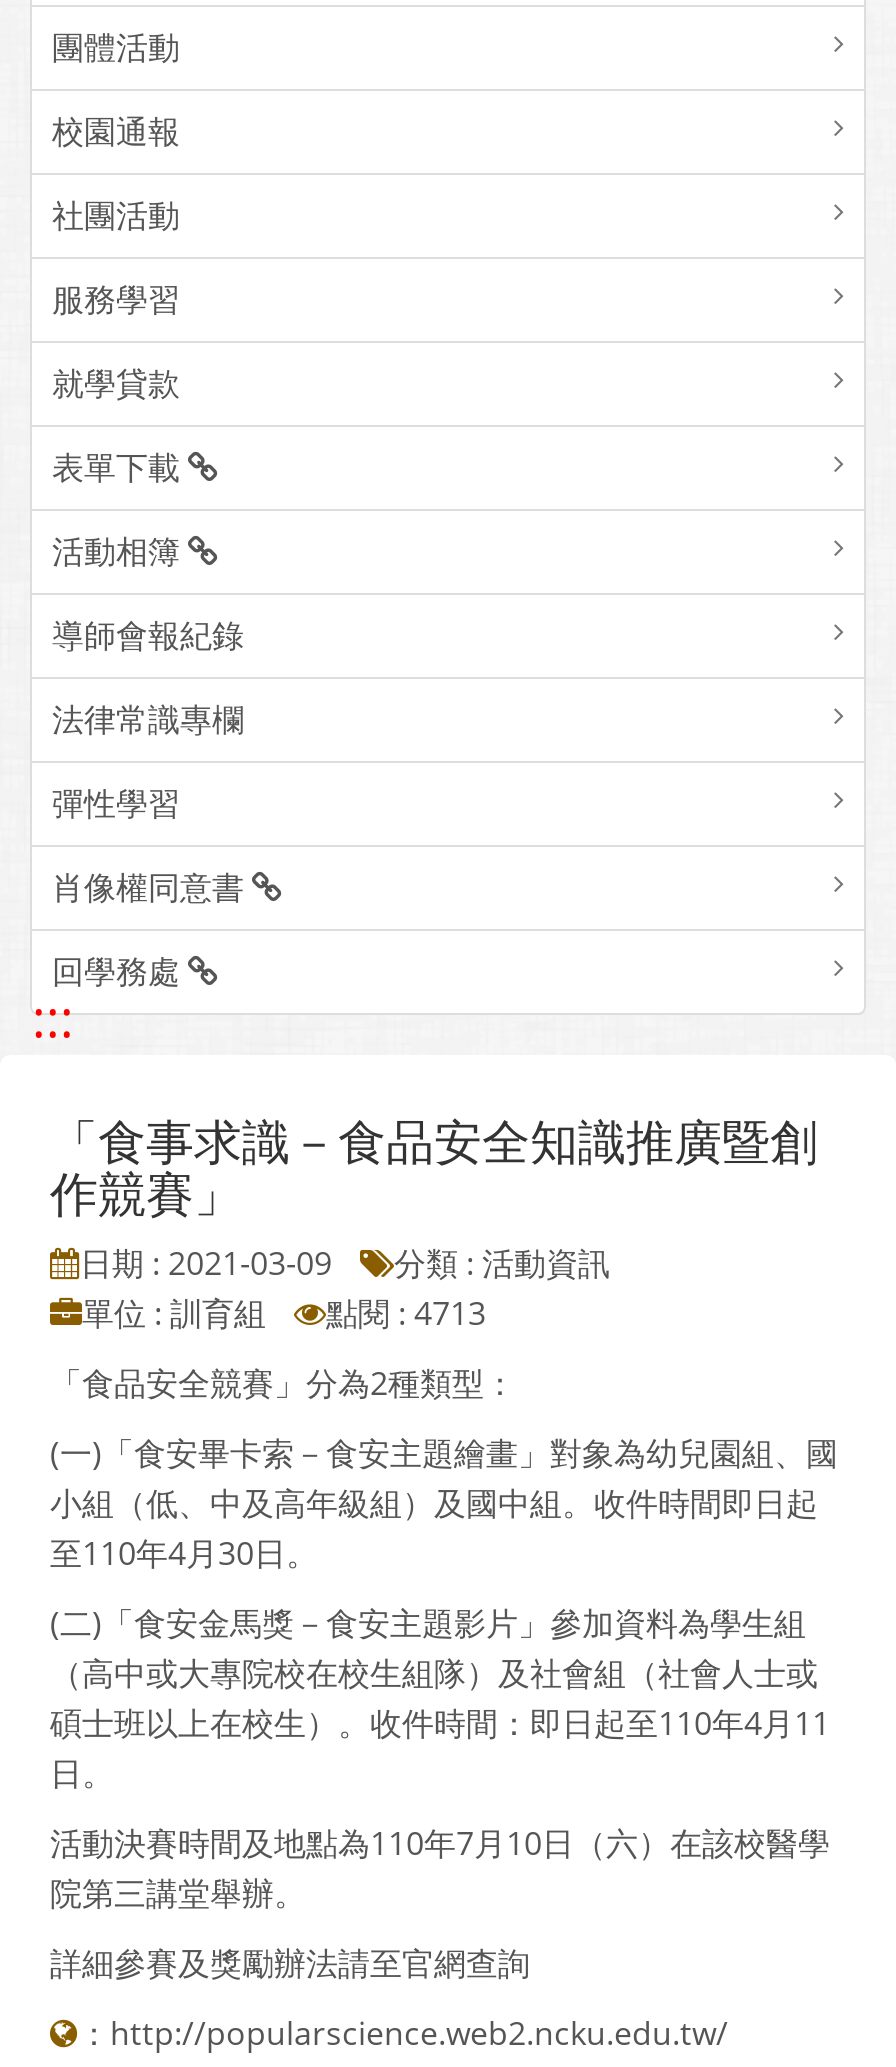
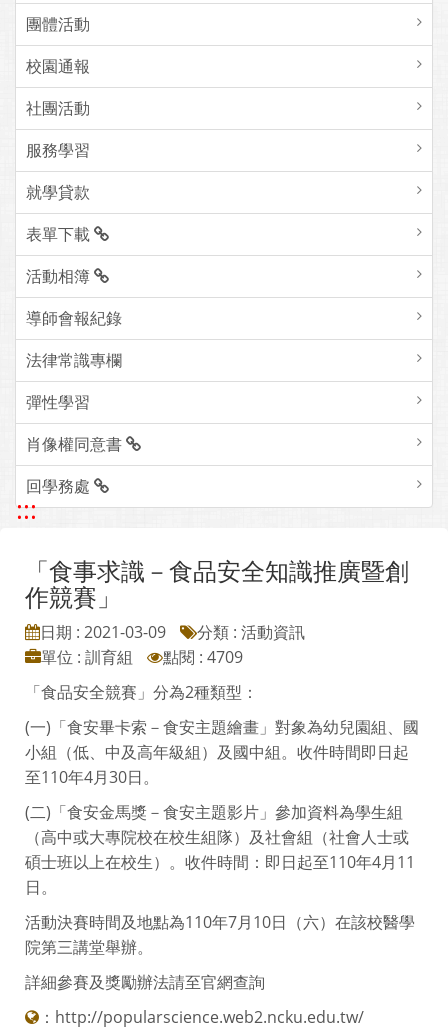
[82,1291,486,1335] 單位 : 訓育組 點閱 : 4713 -> [41,646,243,668] 單位 : 訓育組 點閱 : 4709

